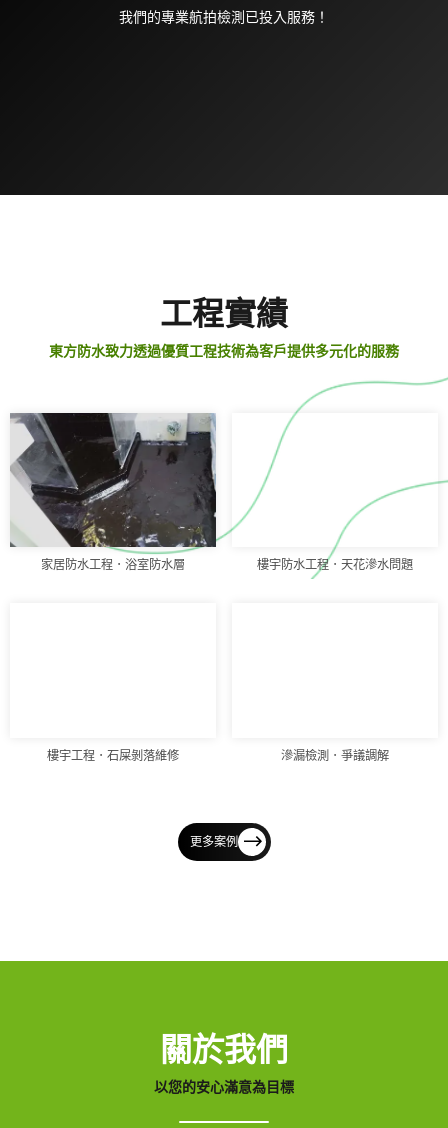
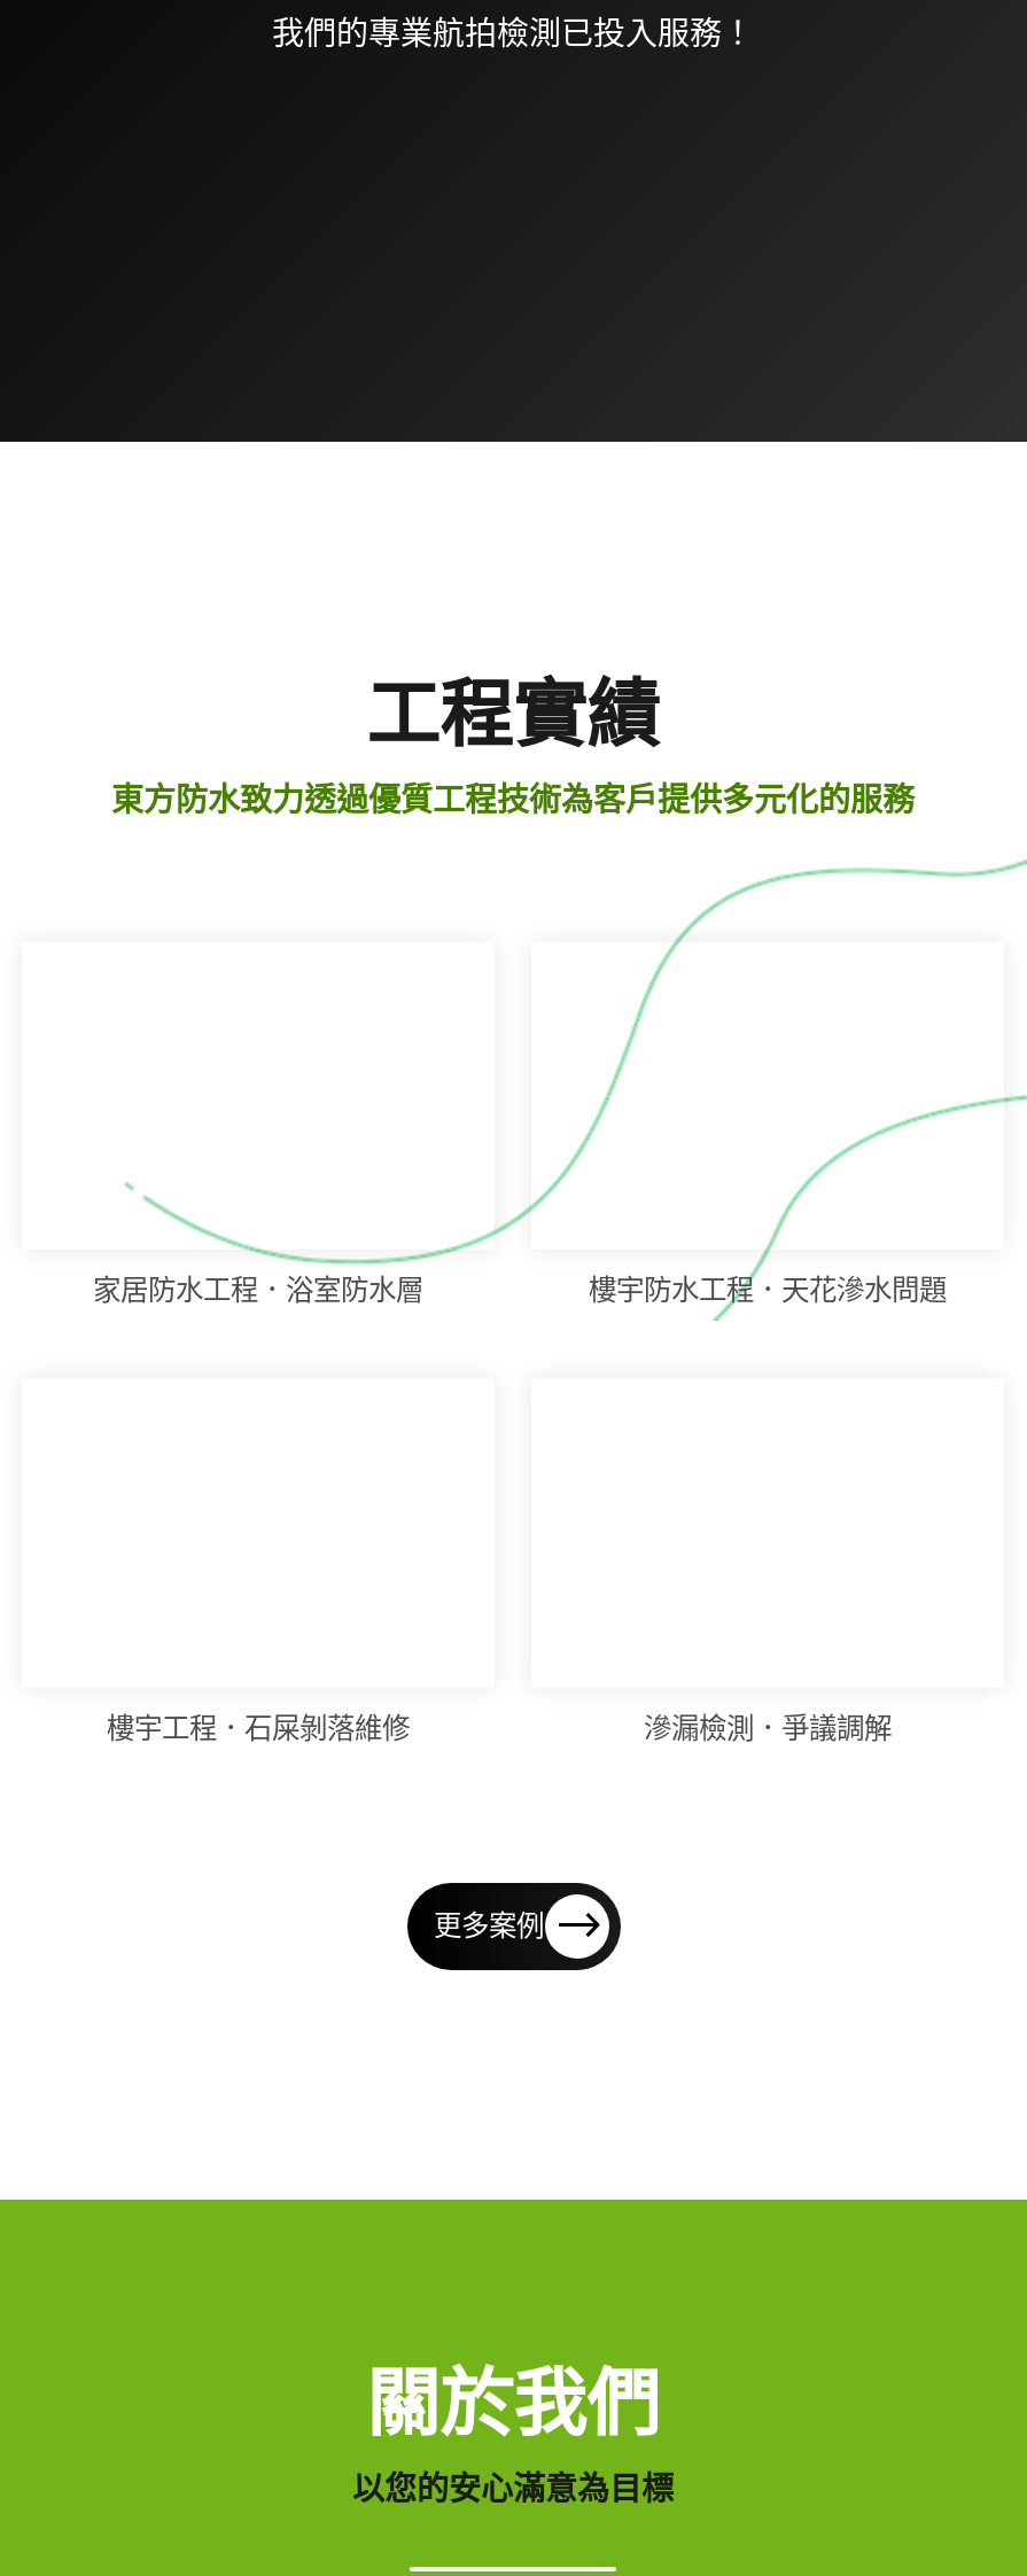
[9,412,217,548] [image] -> none

